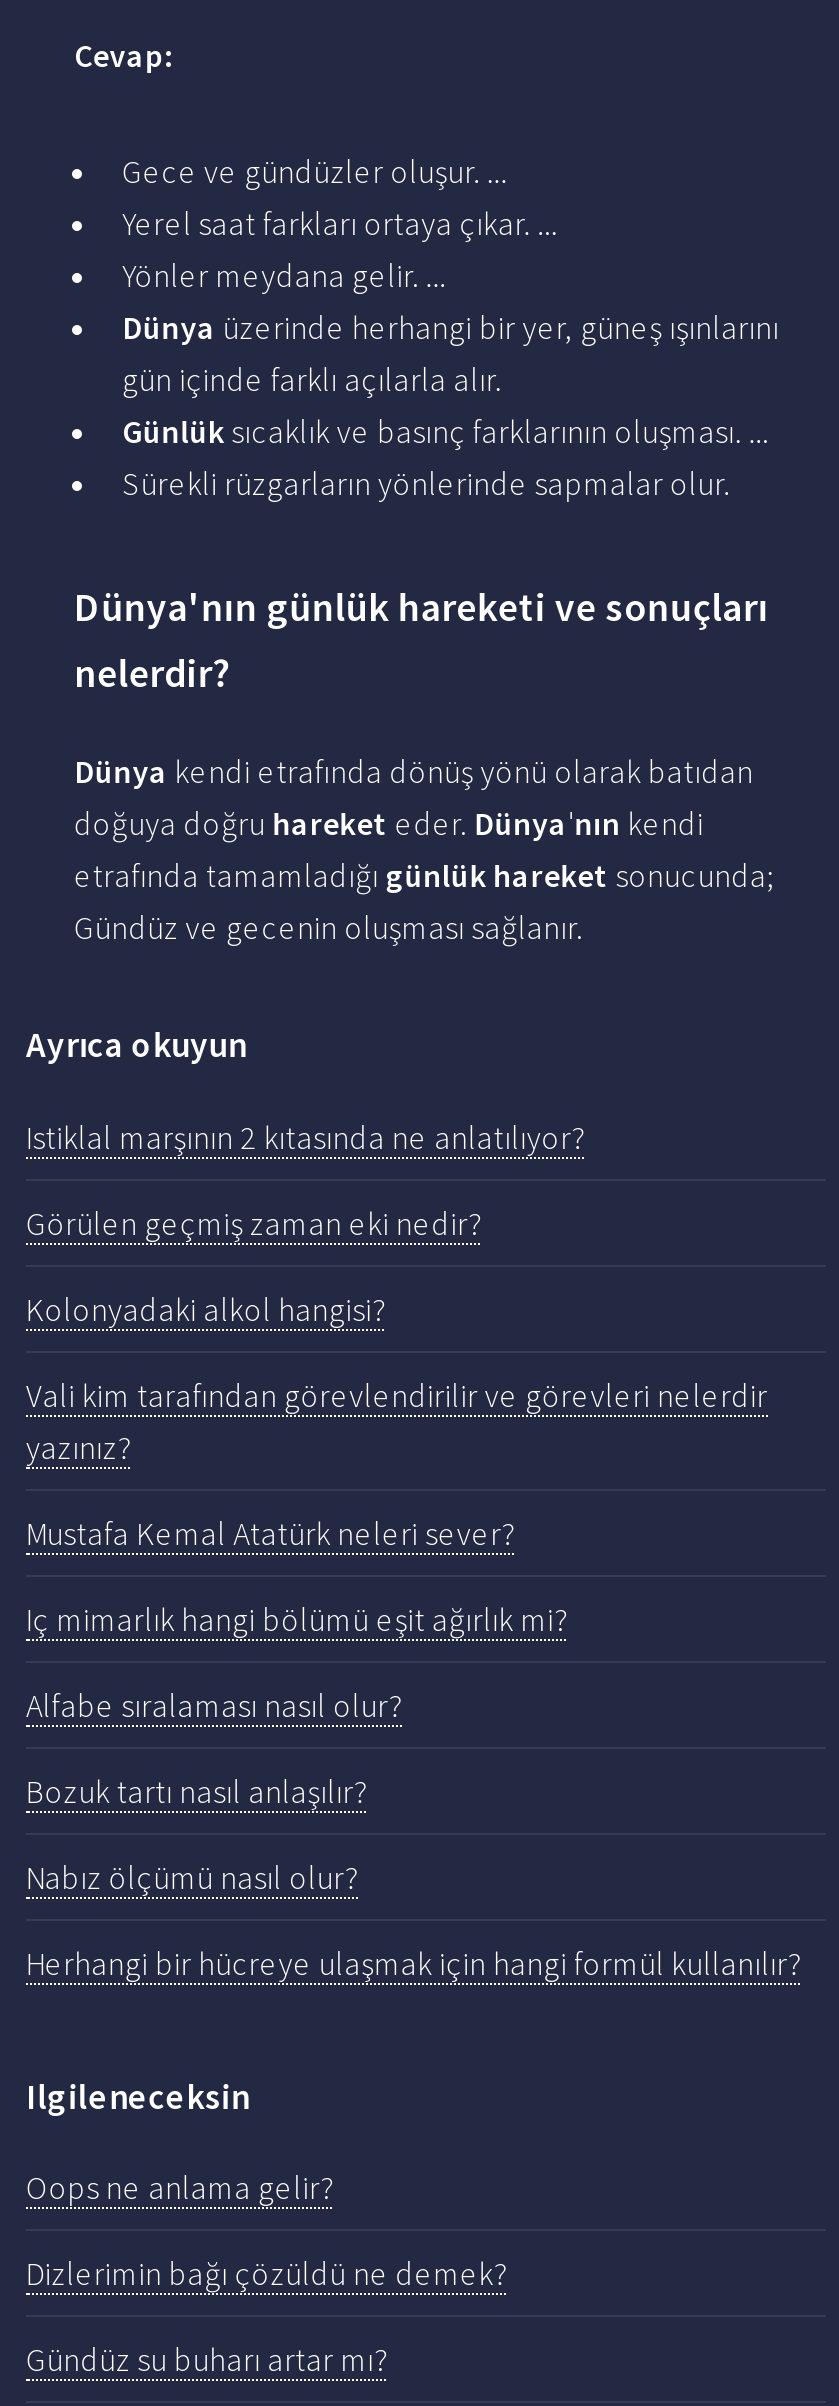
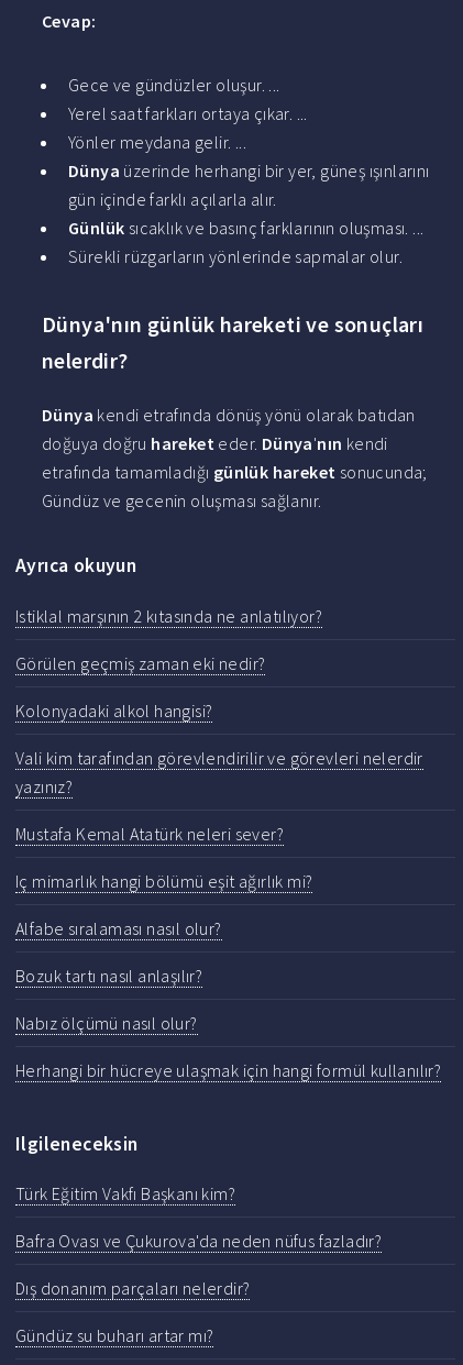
[26,2168,506,2294] Oops ne anlama gelir? | Dizlerimin bağı çözüldü ne demek? -> [15,1183,382,1299] Türk Eğitim Vakfı Başkanı kim? | Bafra Ovası ve Çukurova'da neden nüfus fazladır? | Dış donanım parçaları nelerdir?

